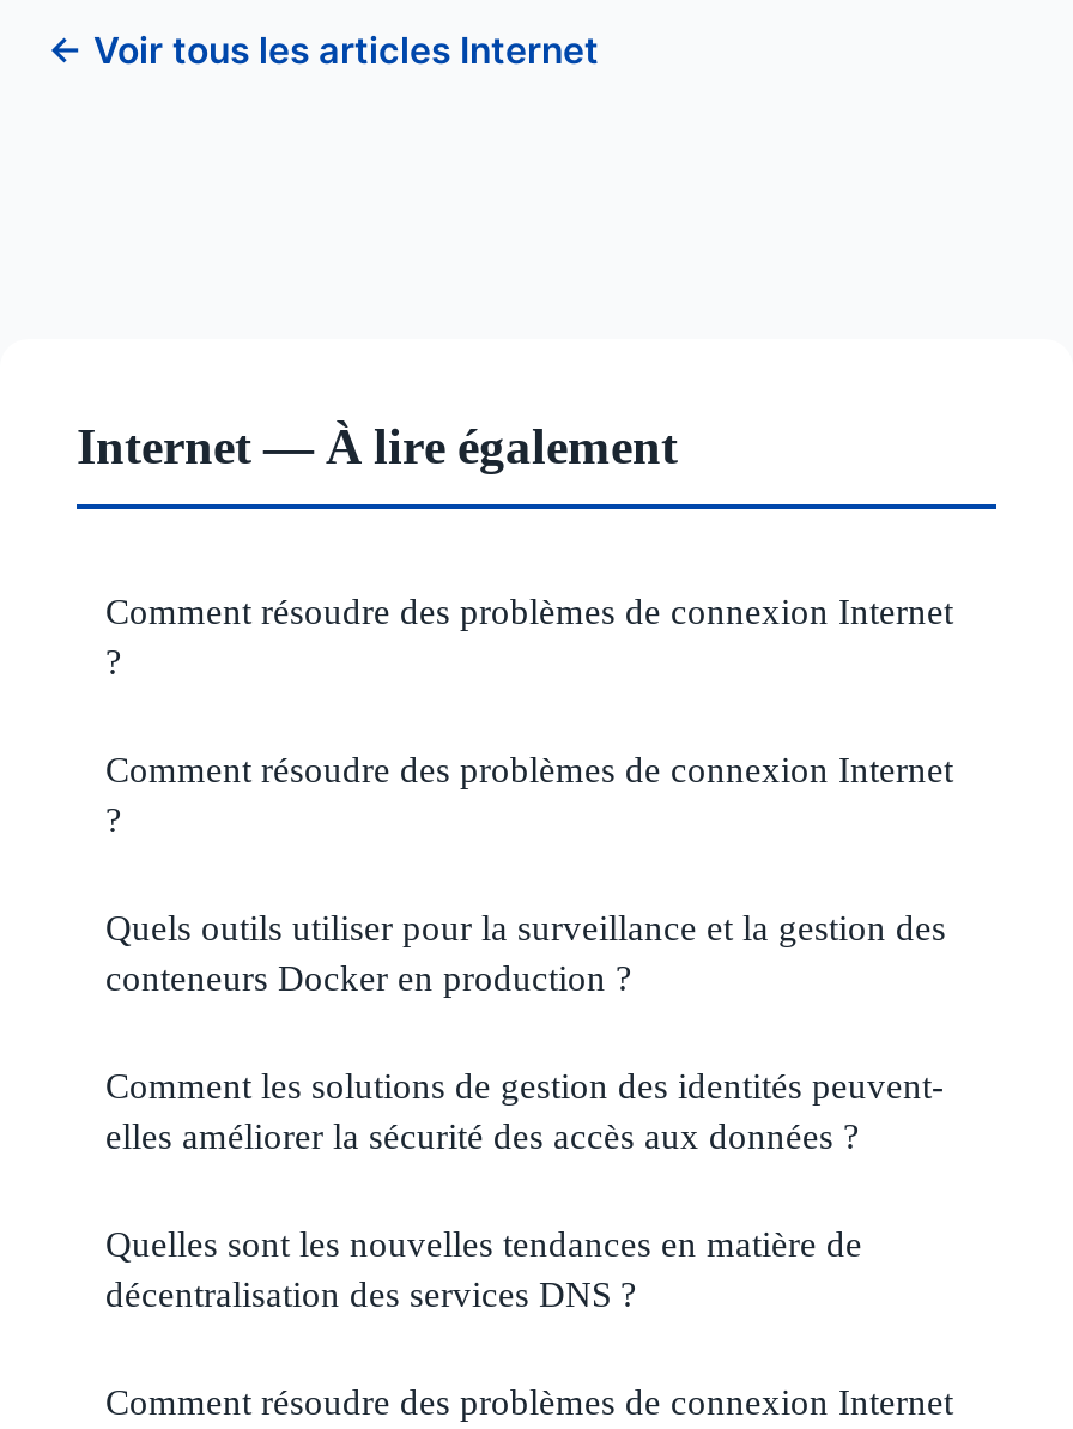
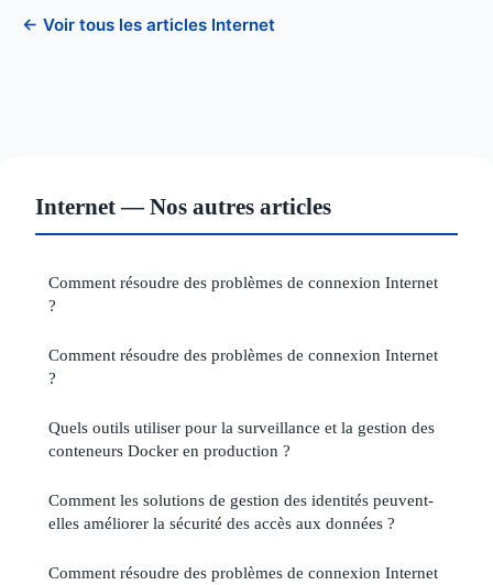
[77,419,678,474] Internet — À lire également -> [35,194,331,219] Internet — Nos autres articles
[105,1223,862,1314] Quelles sont les nouvelles tendances en matière de | décentralisation des services DNS ? -> none

